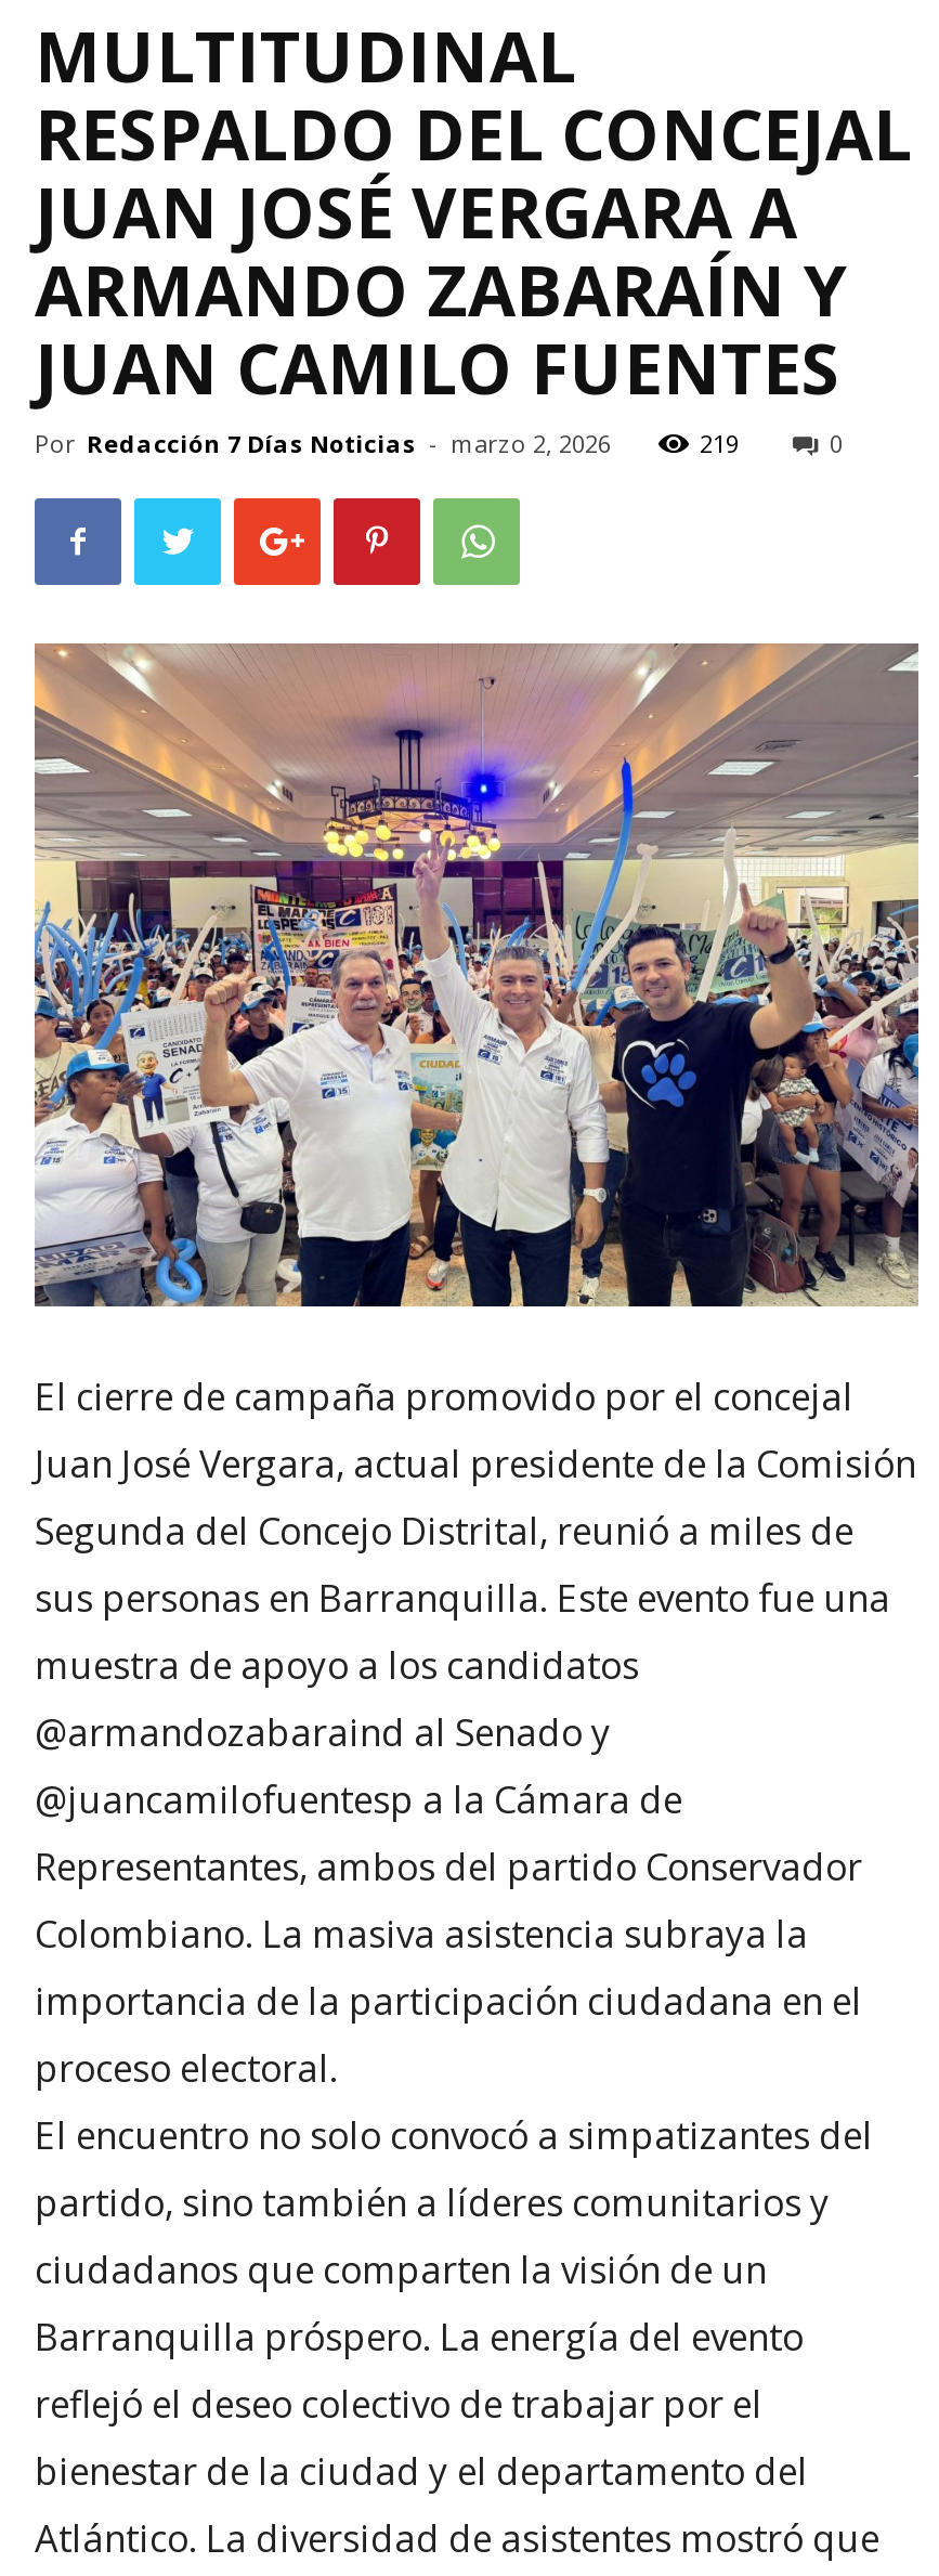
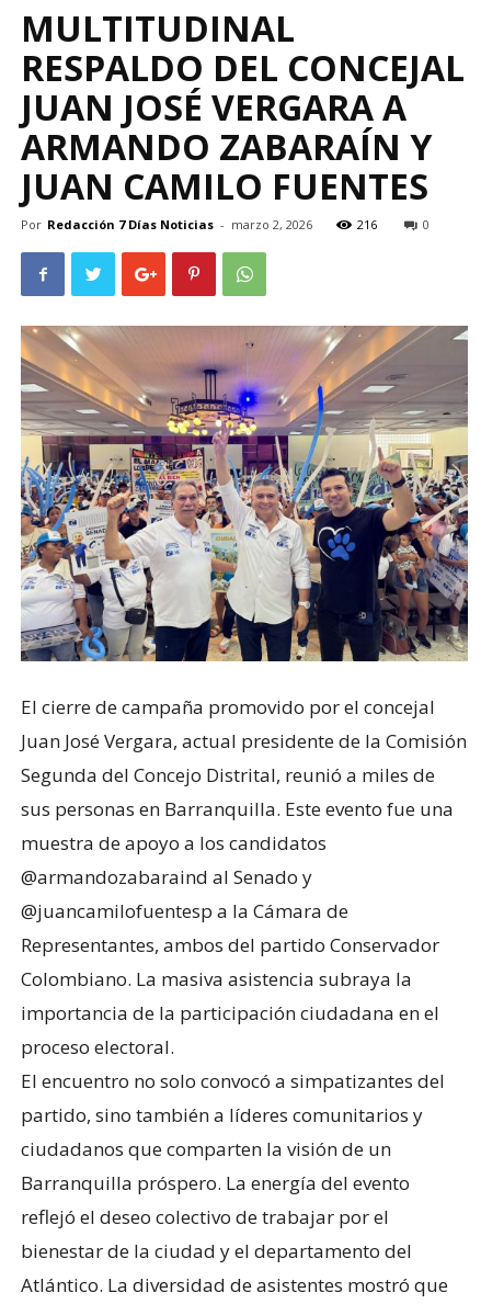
[700,427,739,459] 219 -> [357,216,377,233] 216

